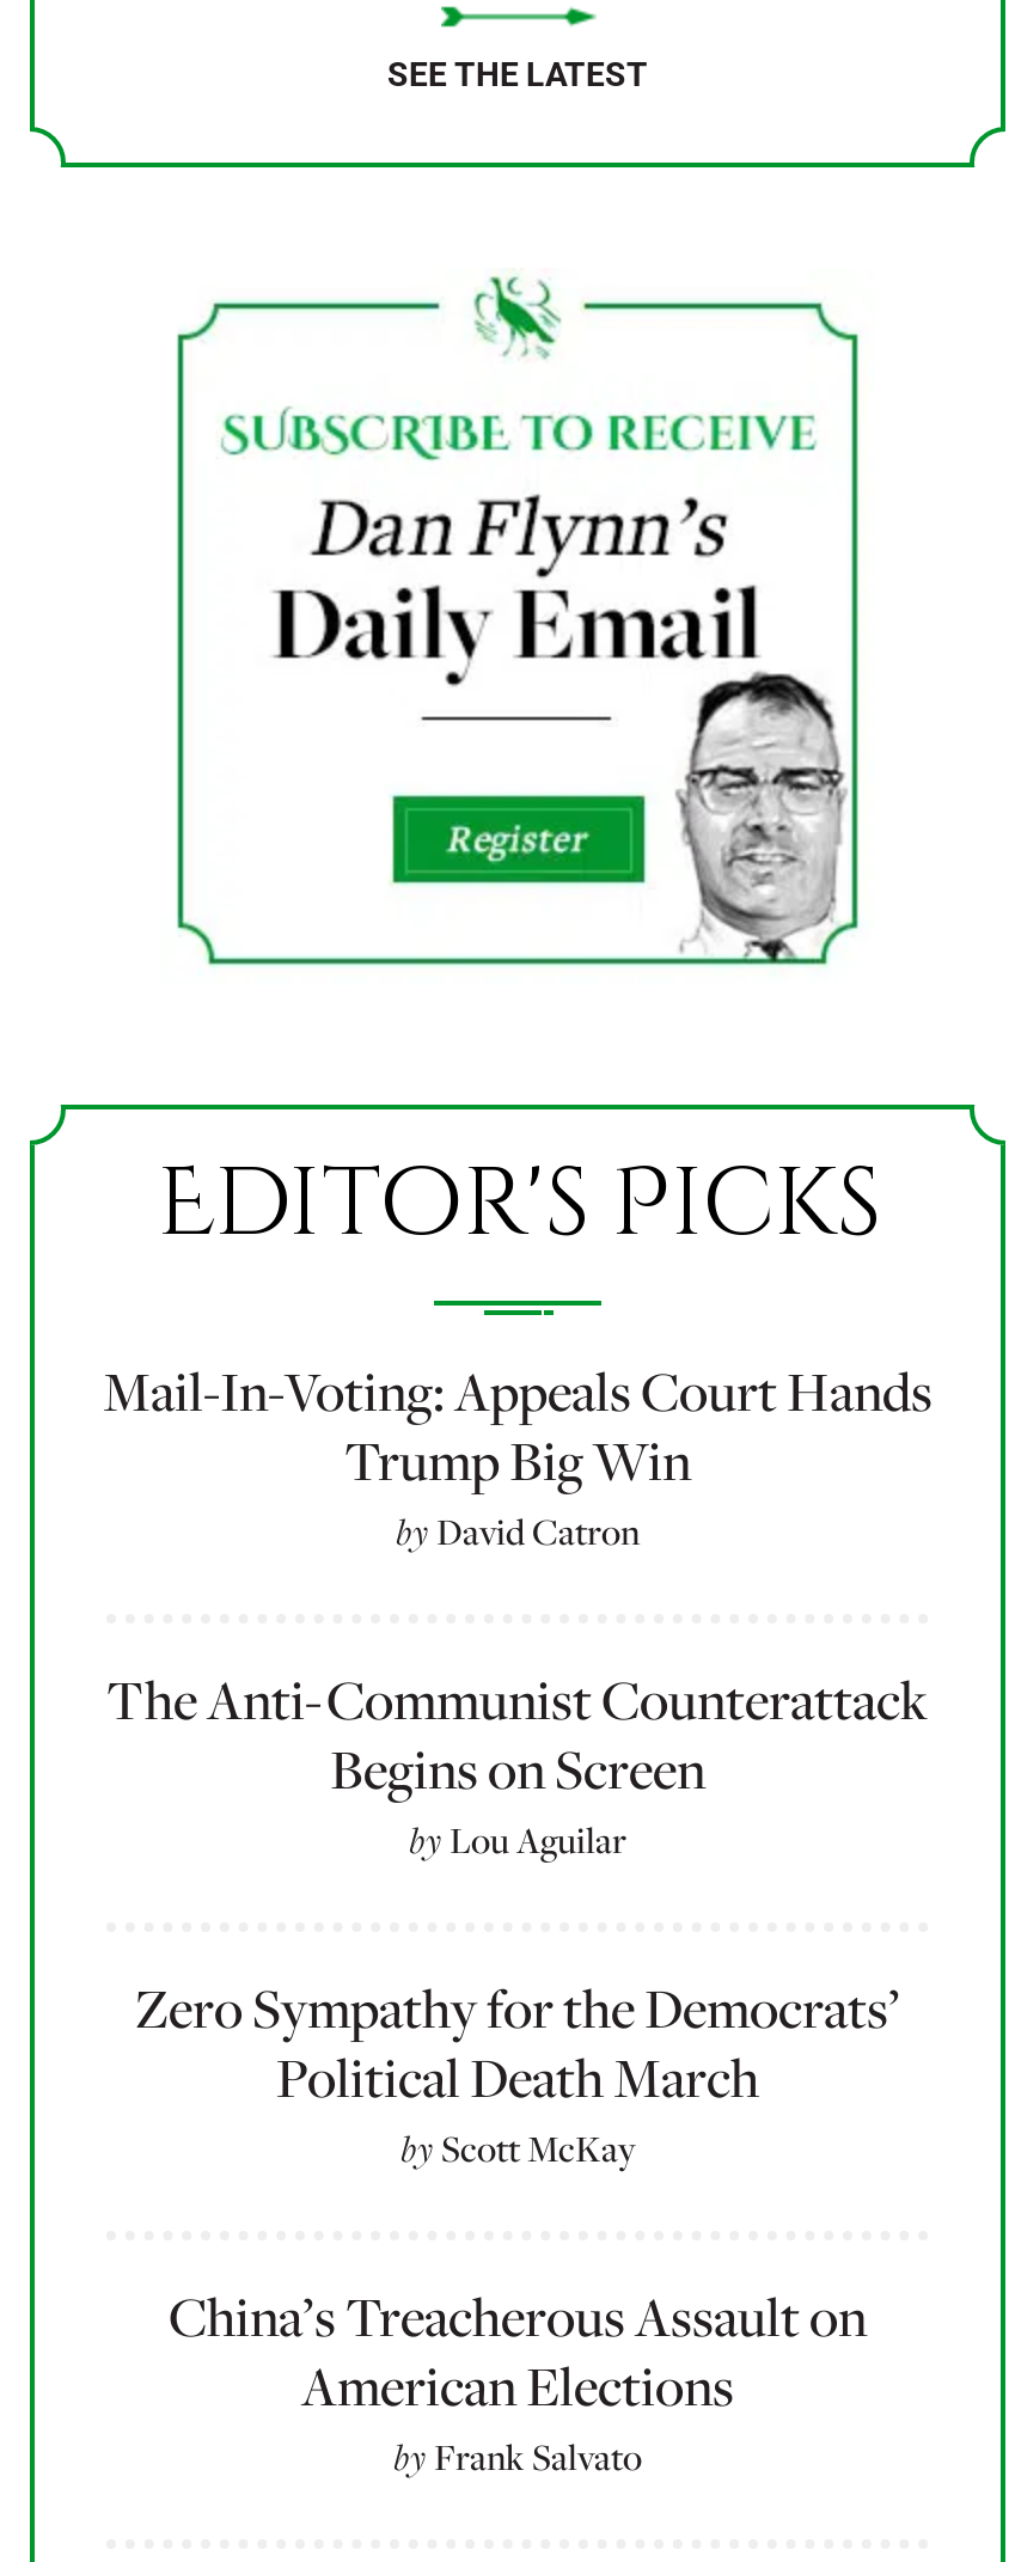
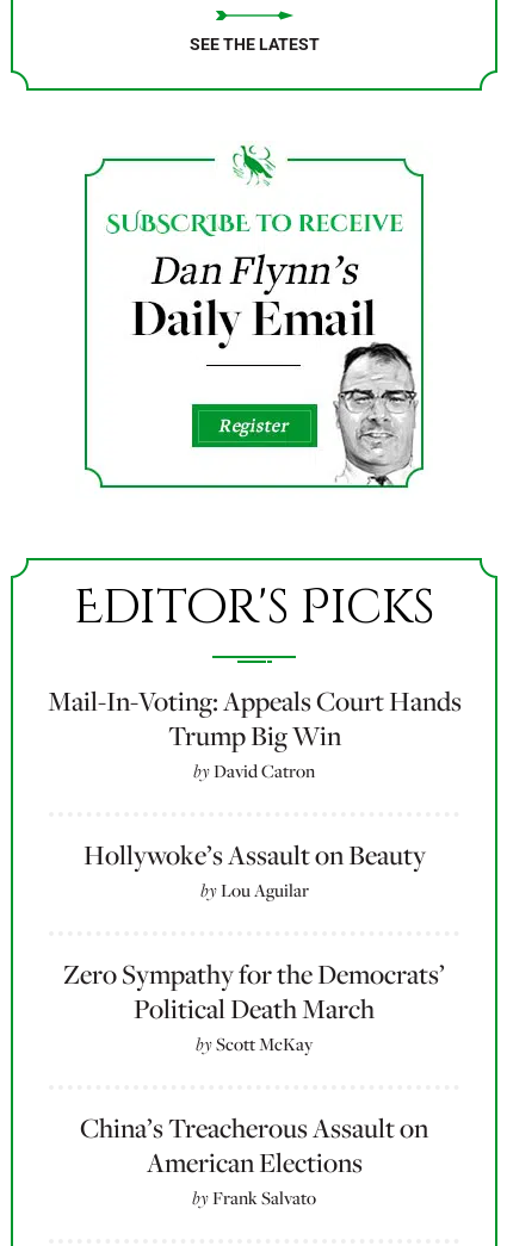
[106,1669,929,1805] The Anti-Communist Counterattack | Begins on Screen -> [83,839,425,873] Hollywoke’s Assault on Beauty

